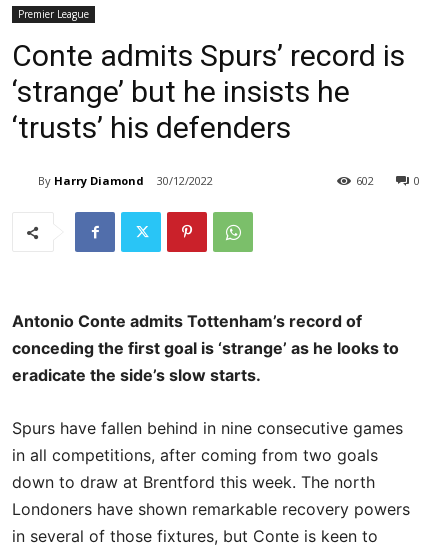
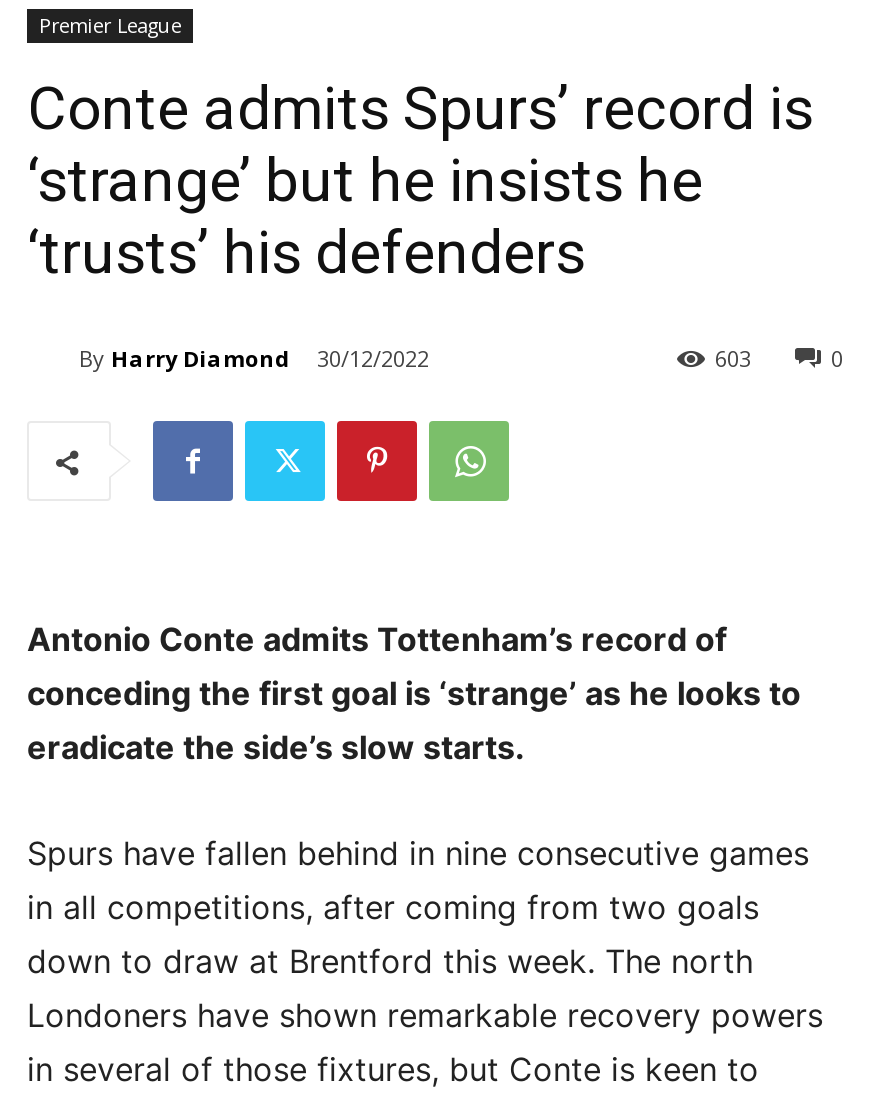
[356,173,374,188] 602 -> [715,343,751,373] 603

